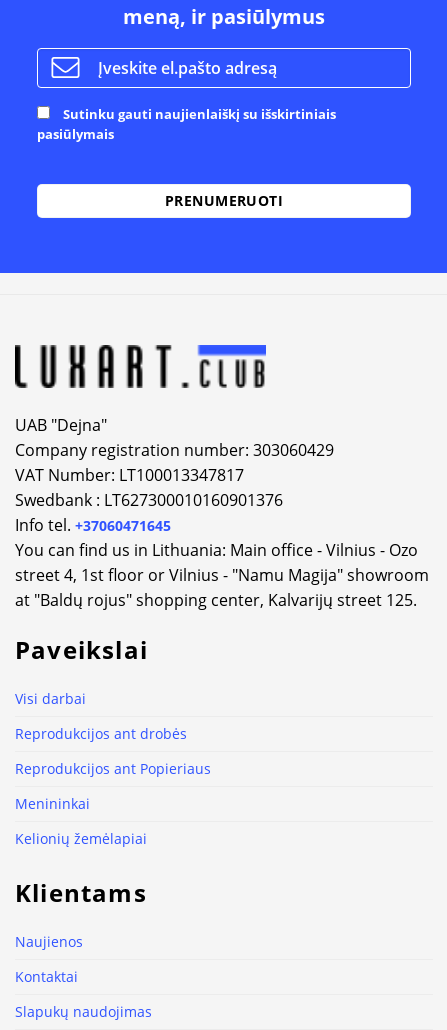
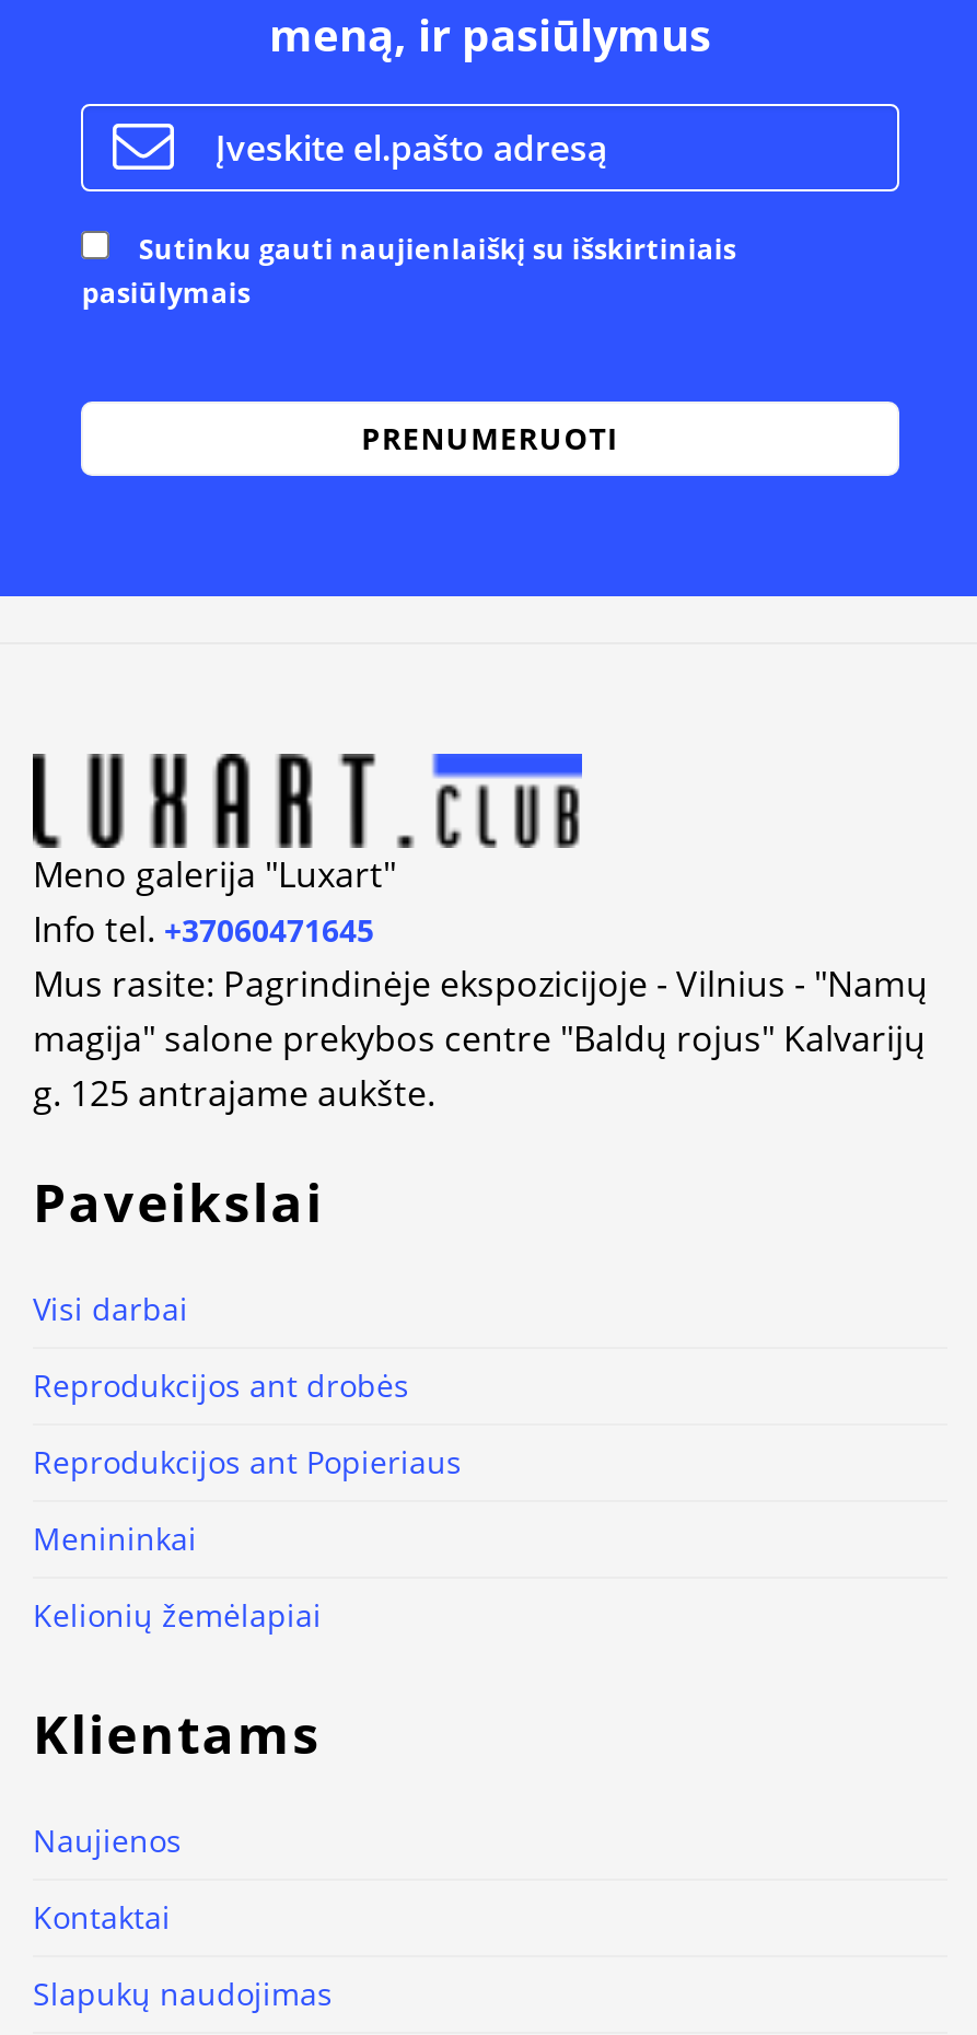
[15,414,334,511] UAB "Dejna" | Company registration number: 303060429 | VAT Number: LT100013347817 | Swedbank : LT627300010160901376 -> [33,851,396,899] Meno galerija "Luxart"
[15,539,429,611] You can find us in Lithuania: Main office - Vilnius - Ozo | street 4, 1st floor or Vilnius - "Namu Magija" showroom | at "Baldų rojus" shopping center, Kalvarijų street 125. -> [33,960,928,1117] Mus rasite: Pagrindinėje ekspozicijoje - Vilnius - "Namų | magija" salone prekybos centre "Baldų rojus" Kalvarijų | g. 125 antrajame aukšte.

